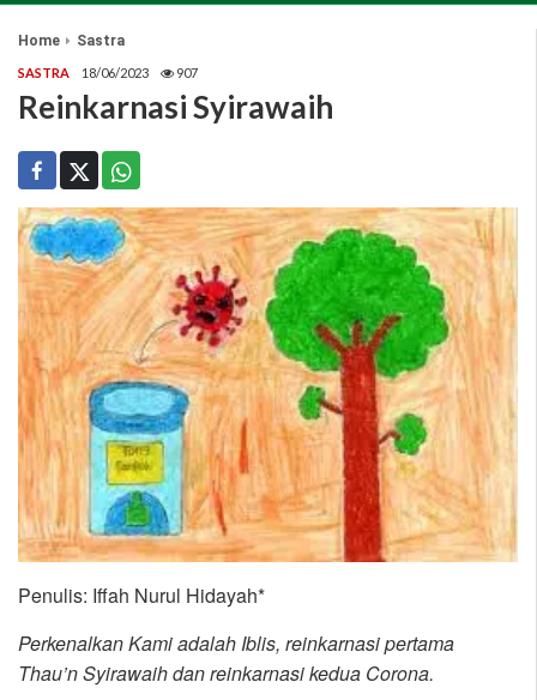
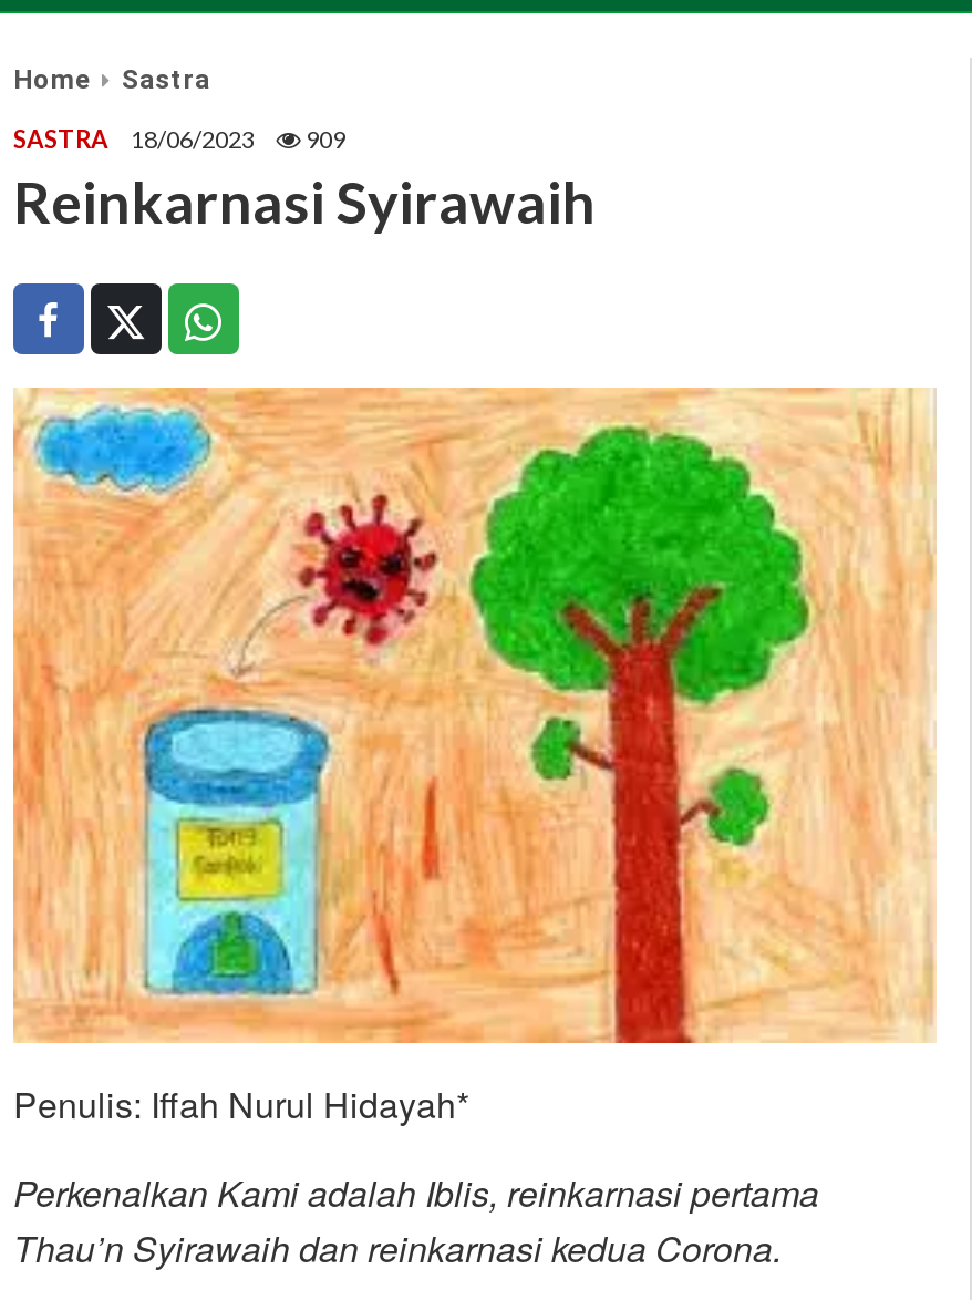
[18,65,198,81] SASTRA 18/06/2023 907 -> [13,125,345,154] SASTRA 18/06/2023 909

